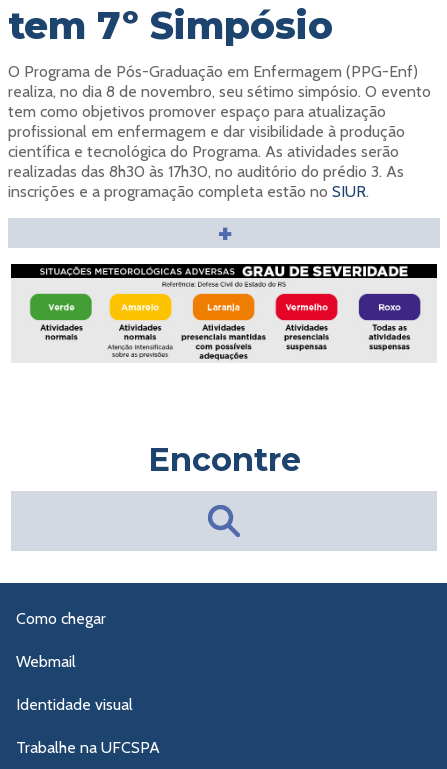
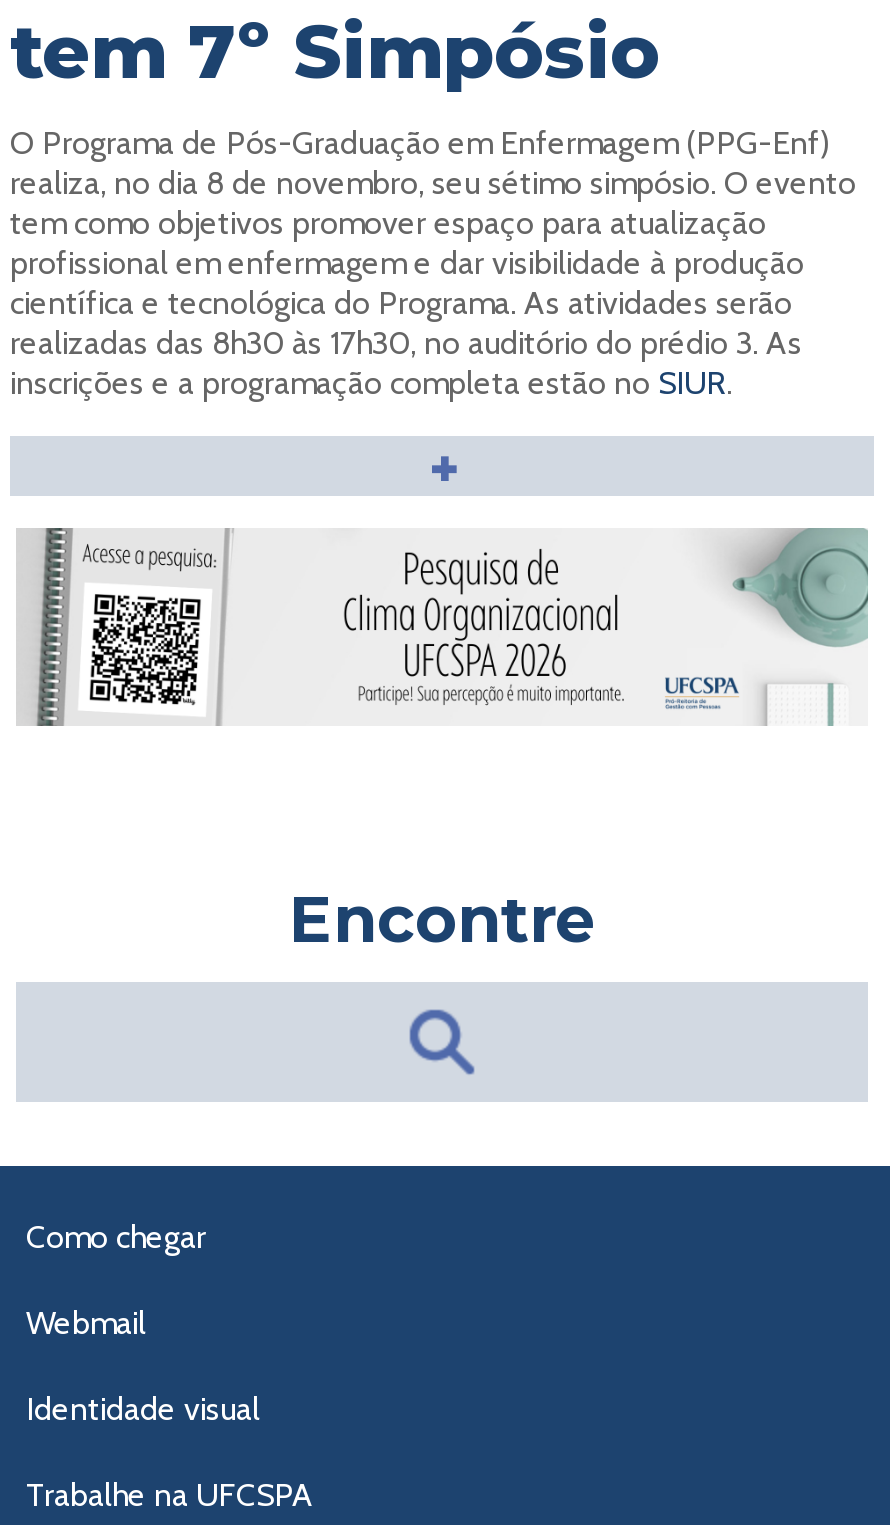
[10,263,438,363] [image] -> [16,526,870,728] [image]

